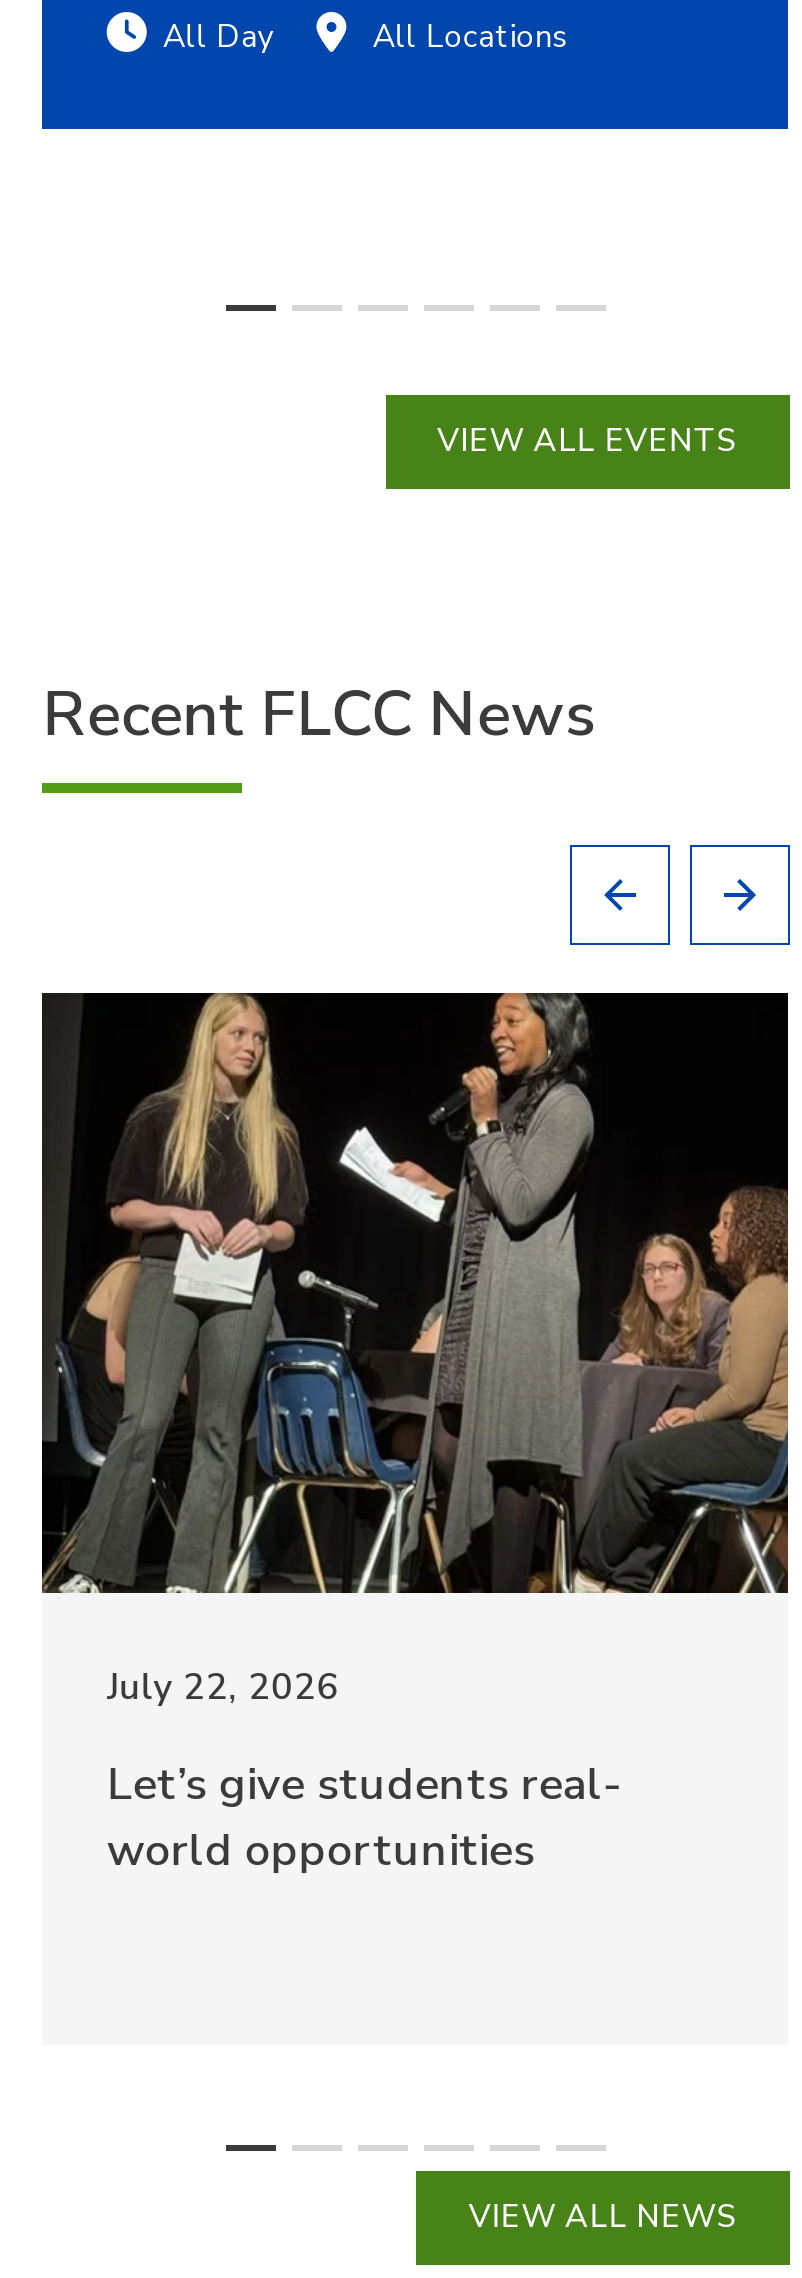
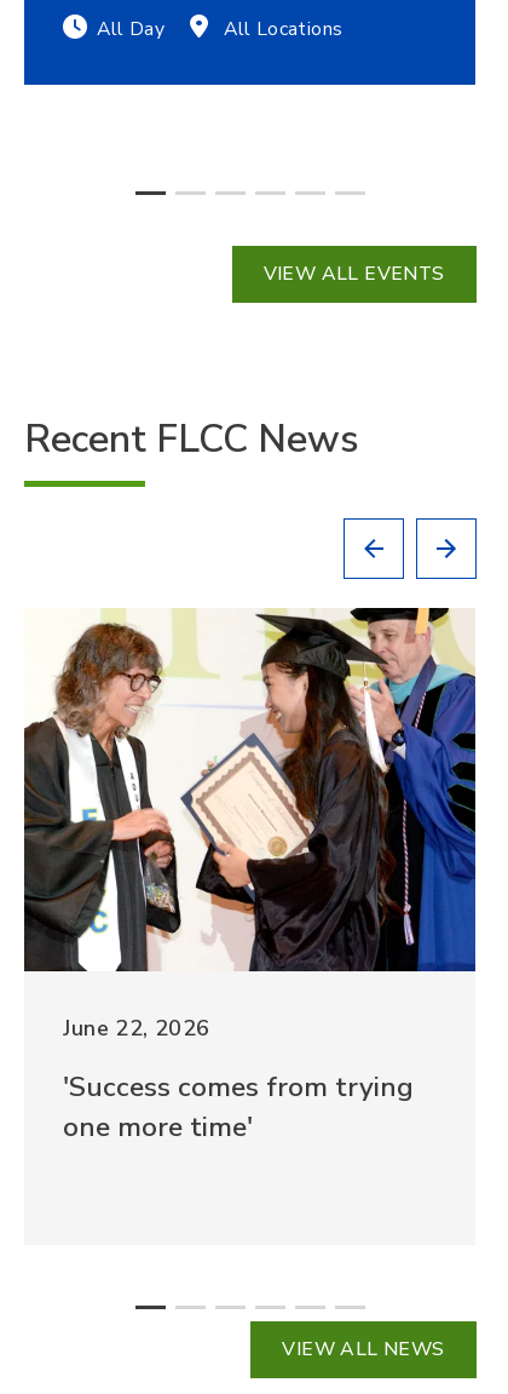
[40,991,790,1711] [image] | July 22, 2026 -> [24,607,477,1043] [image] | June 22, 2026
[107,1753,623,1881] Let’s give students real- | world opportunities -> [63,1068,414,1146] 'Success comes from trying | one more time'

